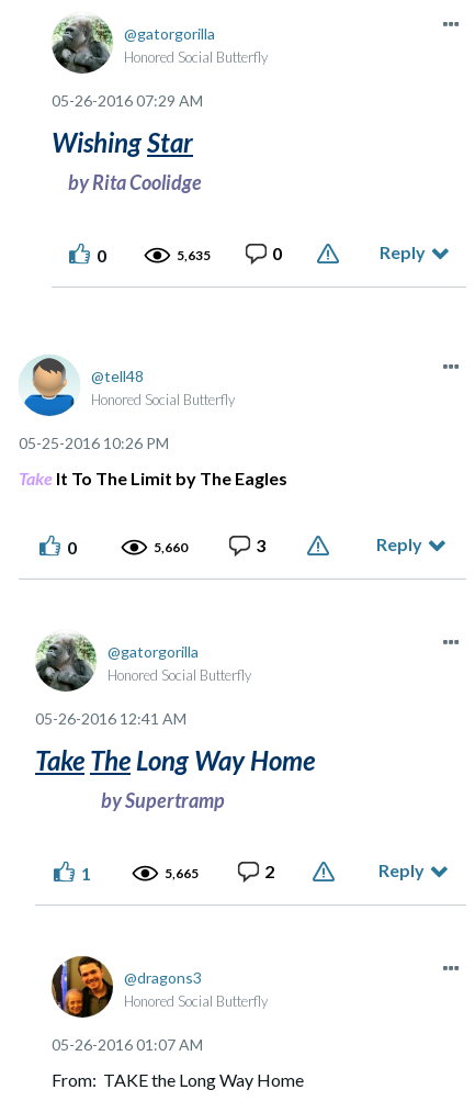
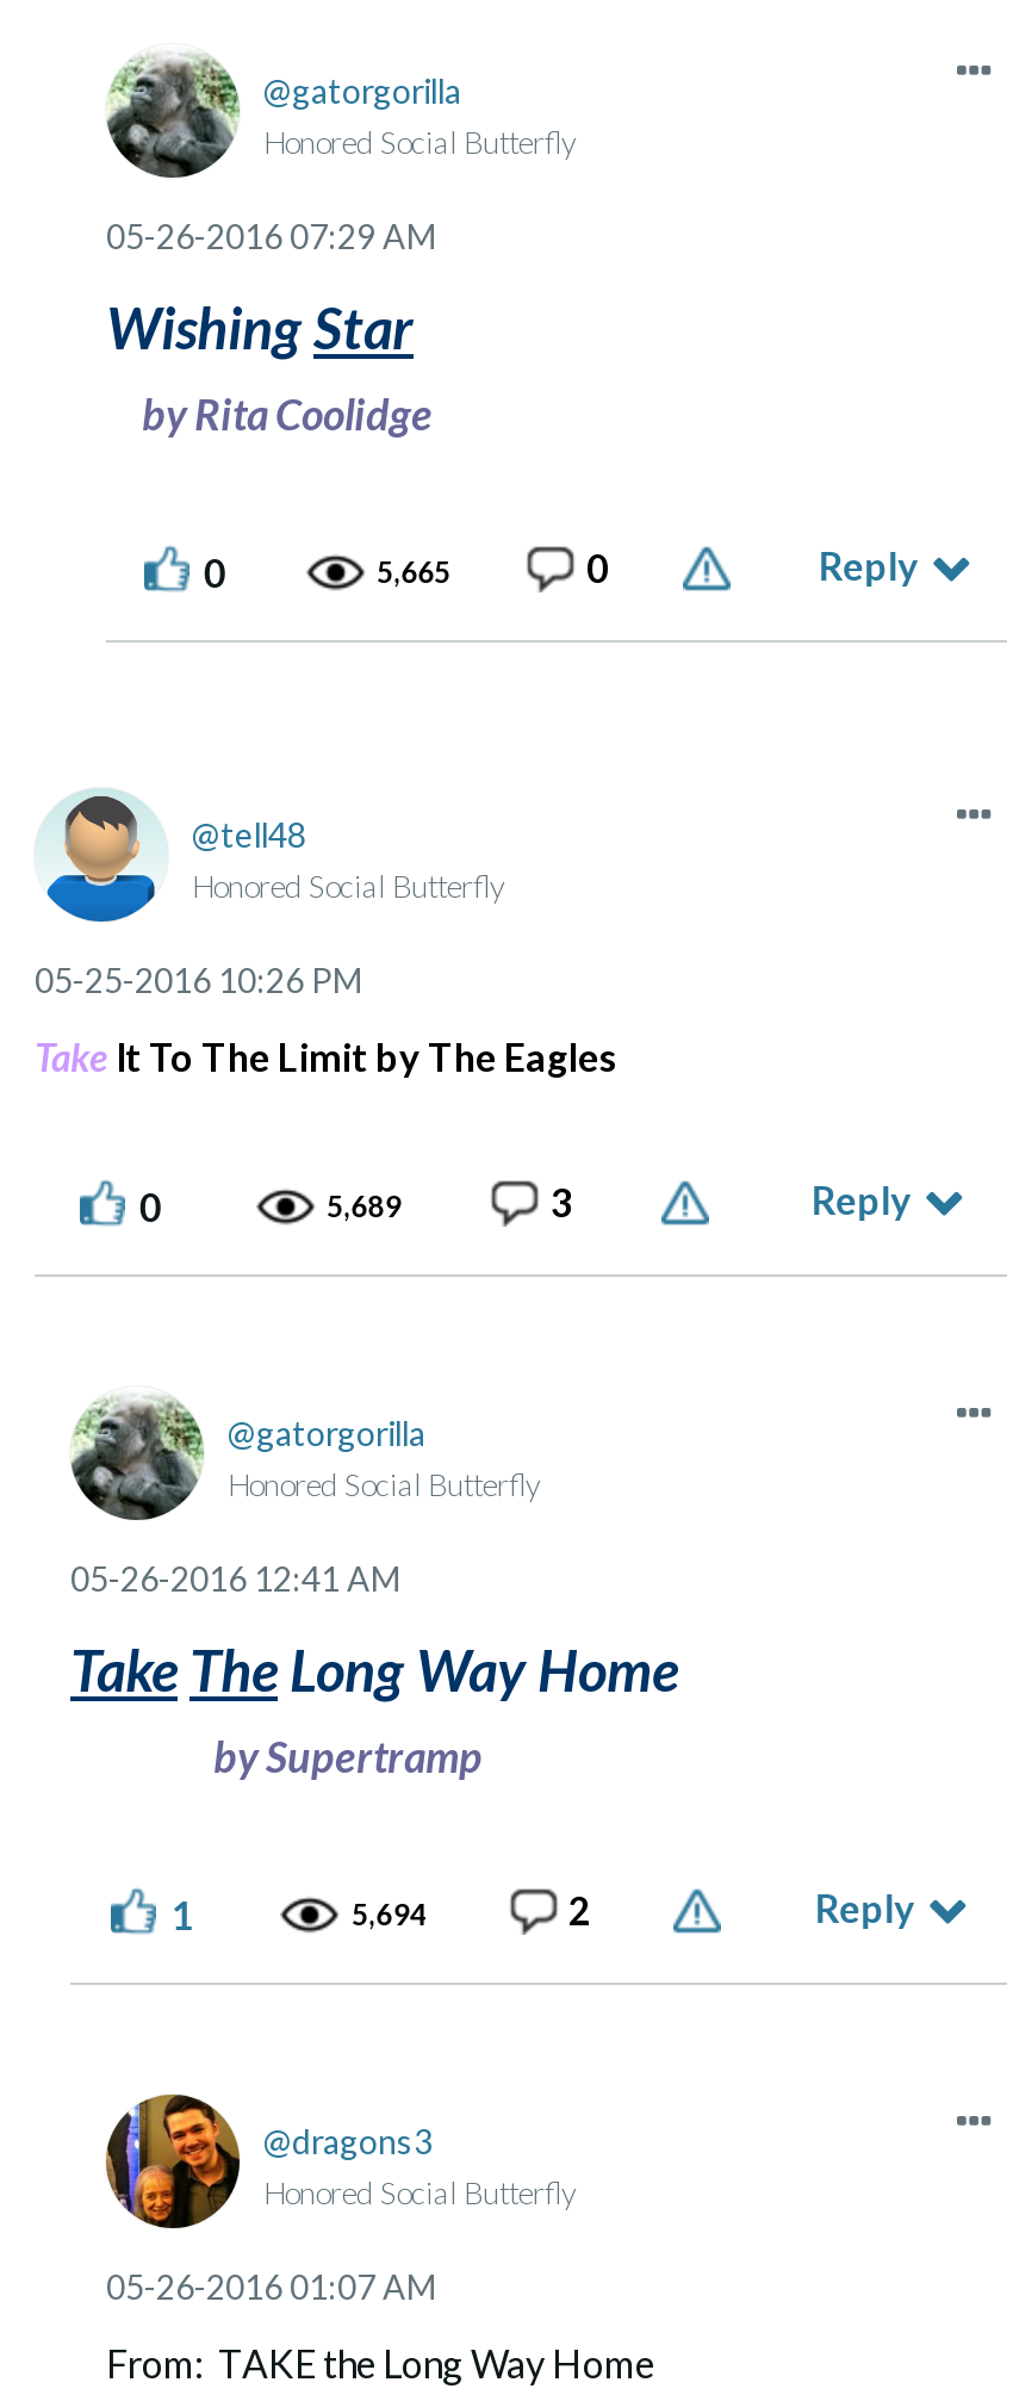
[176,247,210,263] 5,635 -> [377,554,451,589] 5,665
[153,539,187,555] 5,660 -> [327,1188,401,1224] 5,689
[165,865,199,881] 5,665 -> [352,1896,426,1932] 5,694

